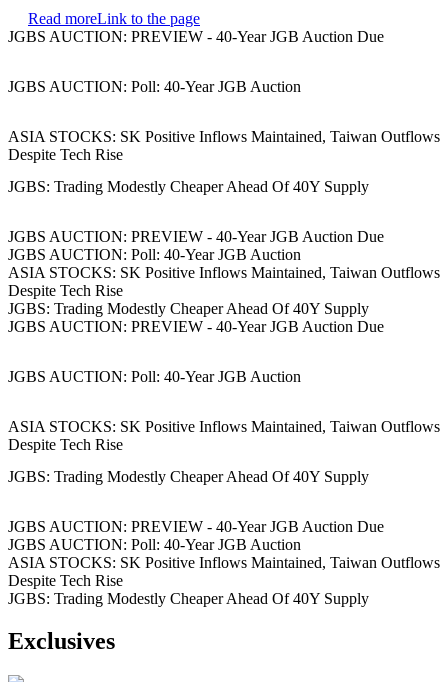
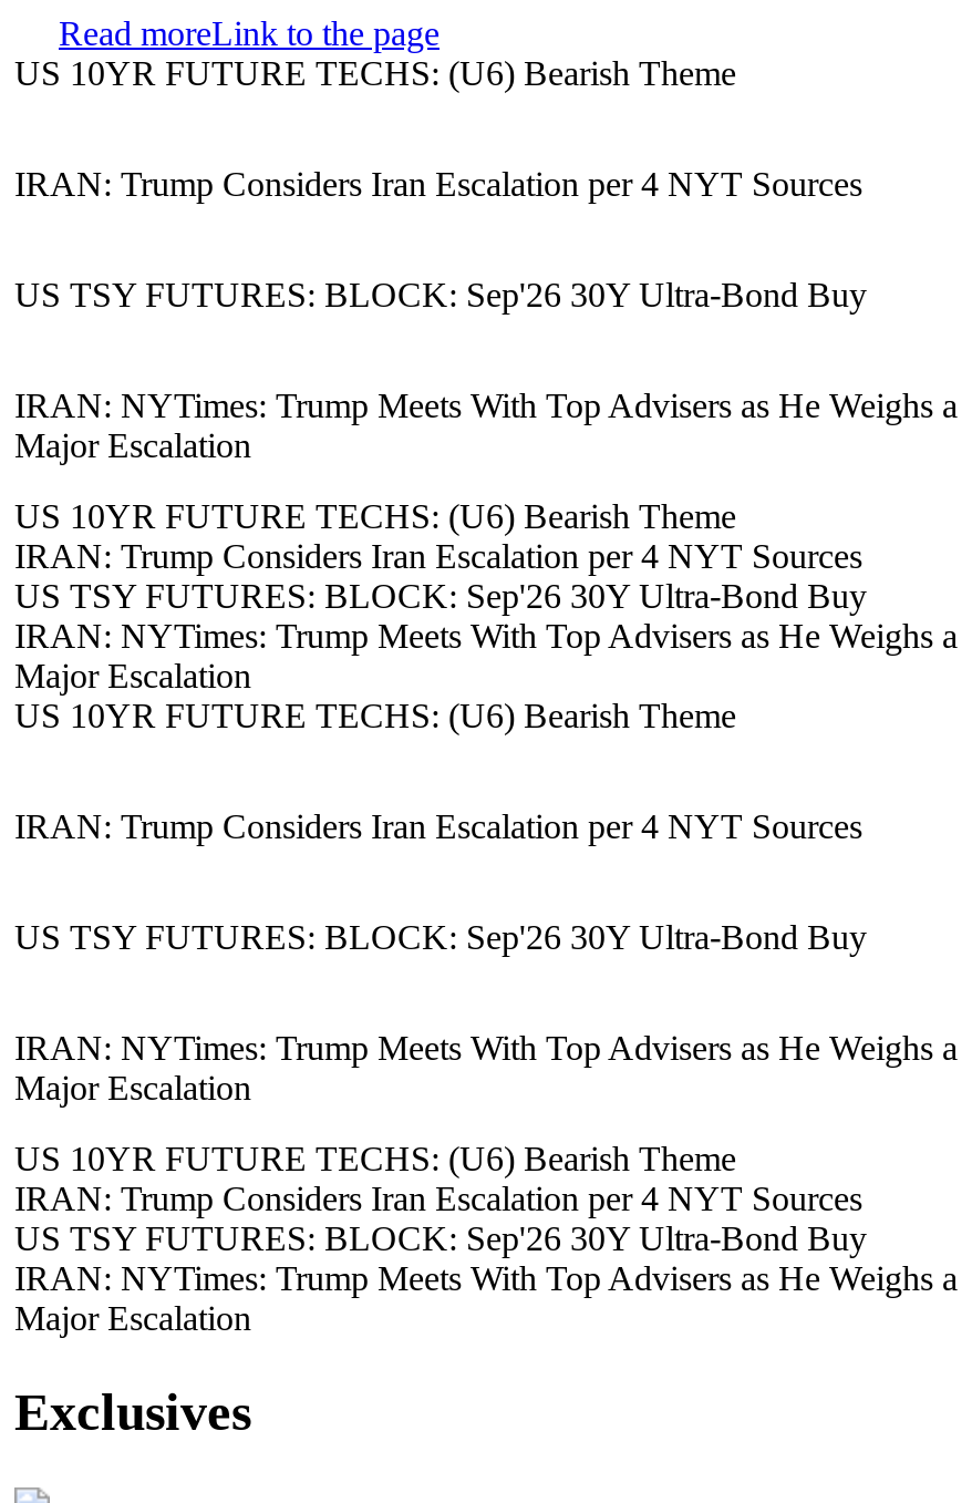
[8,28,384,45] JGBS AUCTION: PREVIEW - 40-Year JGB Auction Due -> [14,55,736,92] US 10YR FUTURE TECHS: (U6) Bearish Theme
[8,78,301,95] JGBS AUCTION: Poll: 40-Year JGB Auction -> [14,165,862,203] IRAN: Trump Considers Iran Escalation per 4 NYT Sources
[8,128,440,163] ASIA STOCKS: SK Positive Inflows Maintained, Taiwan Outflows | Despite Tech Rise -> [14,276,867,314] US TSY FUTURES: BLOCK: Sep'26 30Y Ultra-Bond Buy
[8,178,369,195] JGBS: Trading Modestly Cheaper Ahead Of 40Y Supply -> [14,387,958,465] IRAN: NYTimes: Trump Meets With Top Advisers as He Weighs a | Major Escalation
[8,228,440,335] JGBS AUCTION: PREVIEW - 40-Year JGB Auction Due | JGBS AUCTION: Poll: 40-Year JGB Auction | ASIA STOCKS: SK Positive Inflows Maintained, Taiwan Outflows | Despite Tech Rise | JGBS: Trading Modestly Cheaper Ahead Of 40Y Supply | JGBS AUCTION: PREVIEW - 40-Year JGB Auction Due -> [14,498,958,735] US 10YR FUTURE TECHS: (U6) Bearish Theme | IRAN: Trump Considers Iran Escalation per 4 NYT Sources | US TSY FUTURES: BLOCK: Sep'26 30Y Ultra-Bond Buy | IRAN: NYTimes: Trump Meets With Top Advisers as He Weighs a | Major Escalation | US 10YR FUTURE TECHS: (U6) Bearish Theme
[8,368,301,385] JGBS AUCTION: Poll: 40-Year JGB Auction -> [14,808,862,846] IRAN: Trump Considers Iran Escalation per 4 NYT Sources
[8,418,440,453] ASIA STOCKS: SK Positive Inflows Maintained, Taiwan Outflows | Despite Tech Rise -> [14,919,867,956] US TSY FUTURES: BLOCK: Sep'26 30Y Ultra-Bond Buy
[8,468,369,485] JGBS: Trading Modestly Cheaper Ahead Of 40Y Supply -> [14,1029,958,1107] IRAN: NYTimes: Trump Meets With Top Advisers as He Weighs a | Major Escalation
[8,518,440,607] JGBS AUCTION: PREVIEW - 40-Year JGB Auction Due | JGBS AUCTION: Poll: 40-Year JGB Auction | ASIA STOCKS: SK Positive Inflows Maintained, Taiwan Outflows | Despite Tech Rise | JGBS: Trading Modestly Cheaper Ahead Of 40Y Supply -> [14,1140,958,1337] US 10YR FUTURE TECHS: (U6) Bearish Theme | IRAN: Trump Considers Iran Escalation per 4 NYT Sources | US TSY FUTURES: BLOCK: Sep'26 30Y Ultra-Bond Buy | IRAN: NYTimes: Trump Meets With Top Advisers as He Weighs a | Major Escalation

